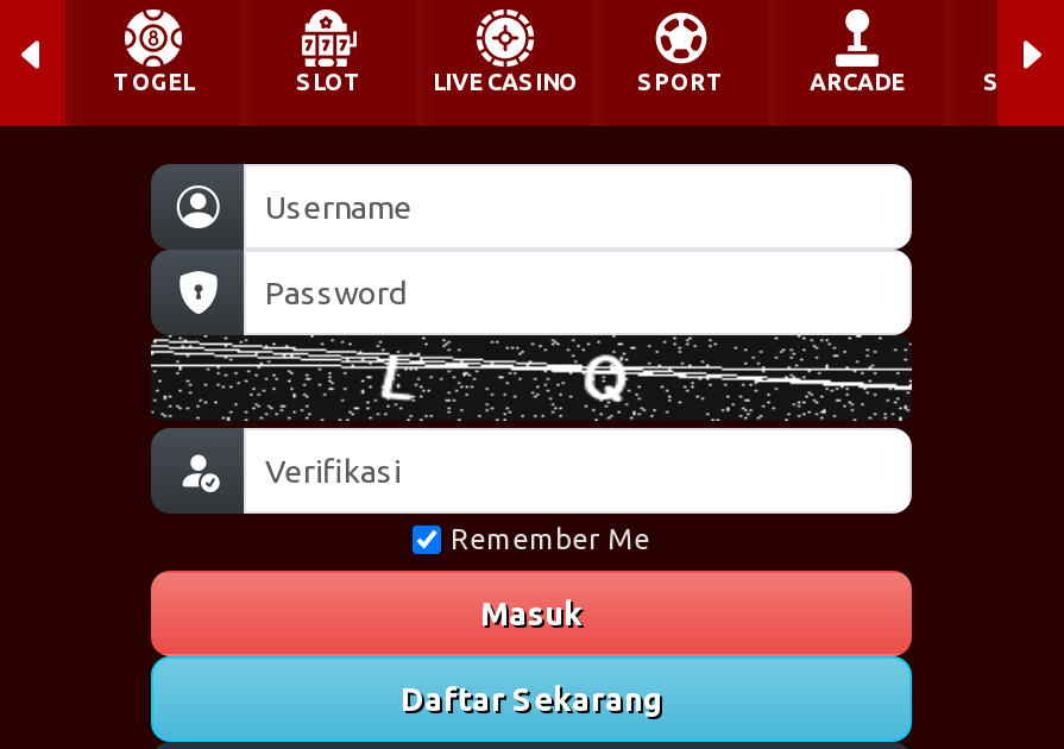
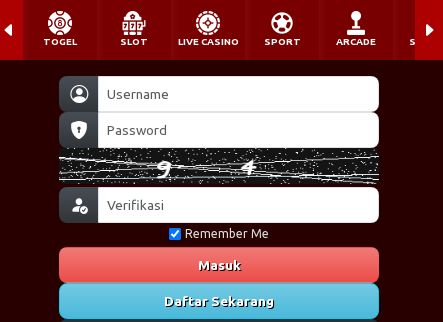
[151,333,914,421] [image] -> [59,147,379,184] [image]

